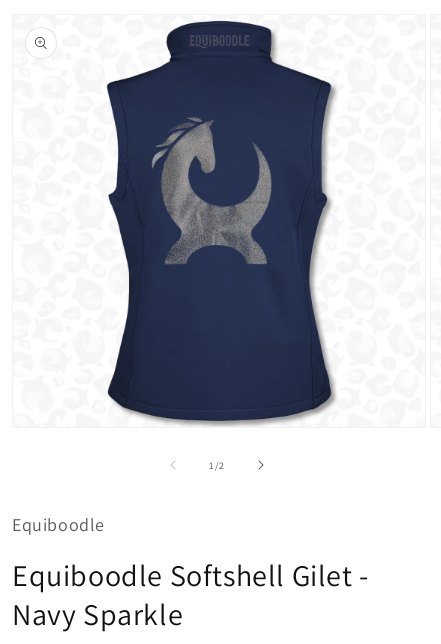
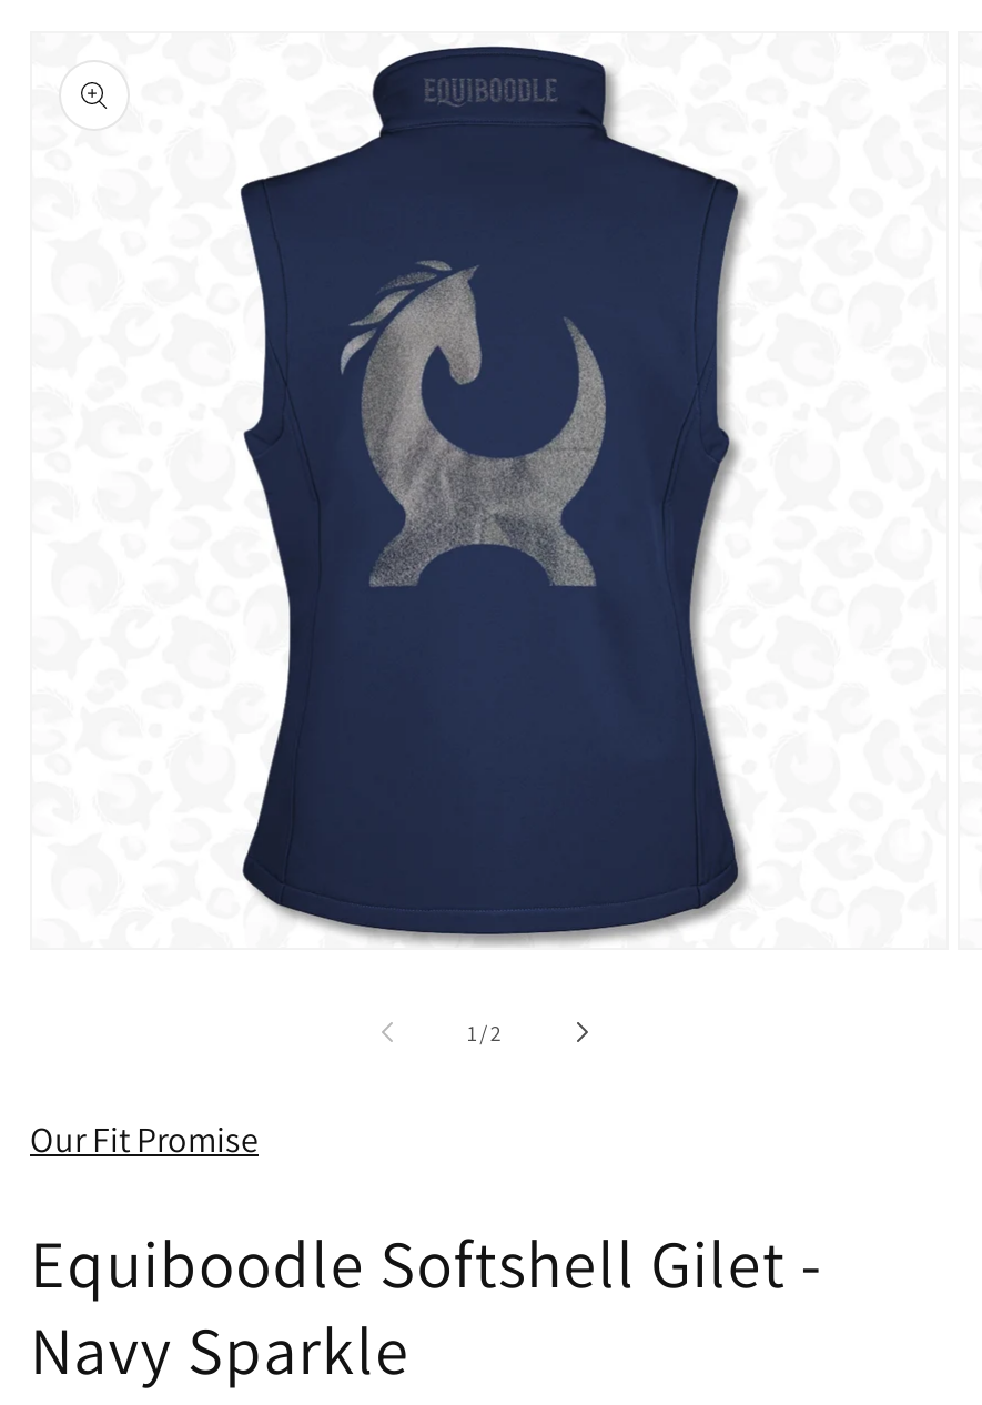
[12,513,105,536] Equiboodle -> [30,1115,259,1162] Our Fit Promise

